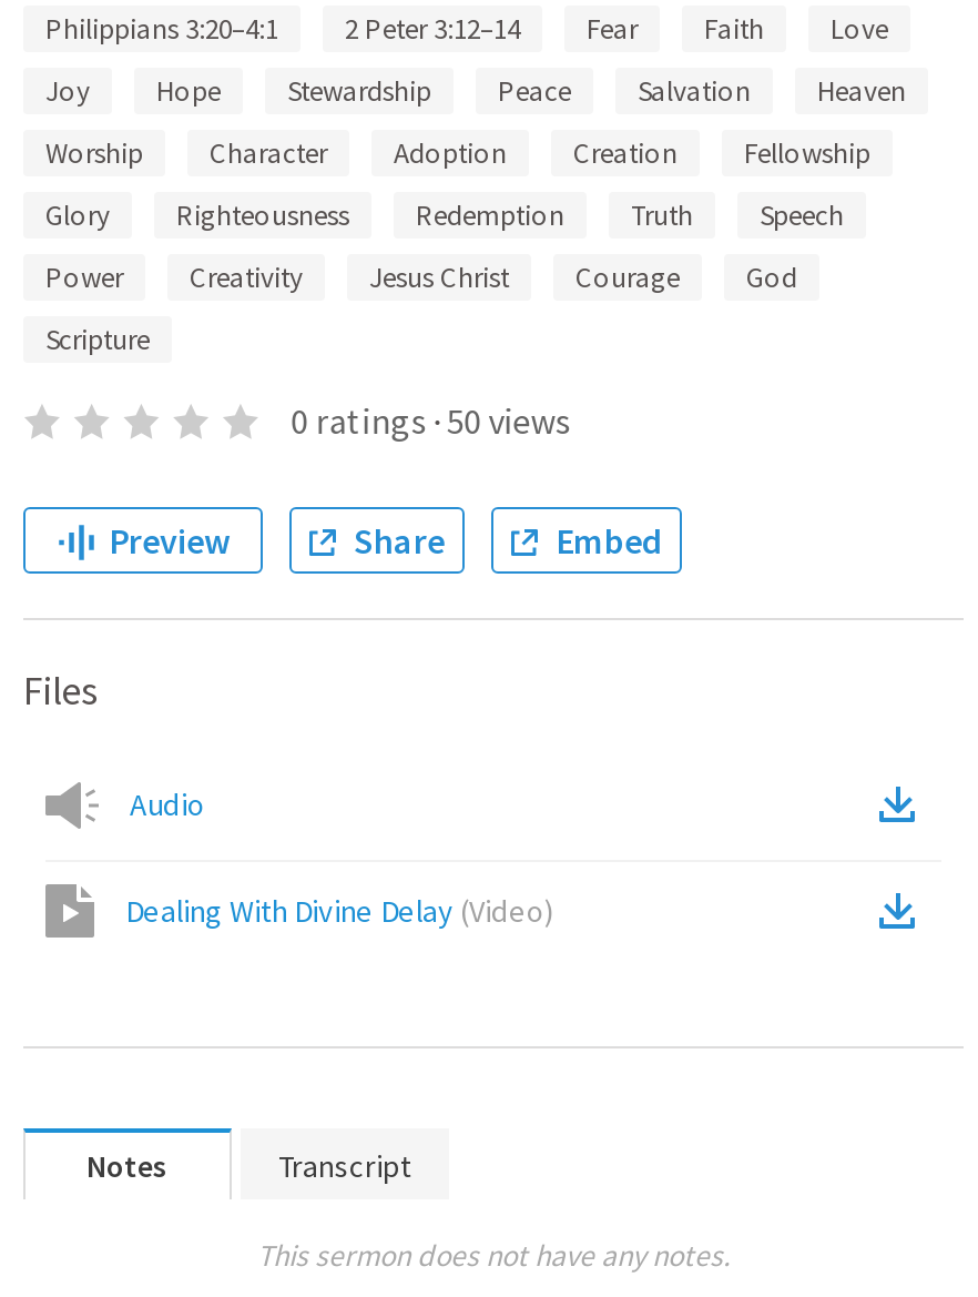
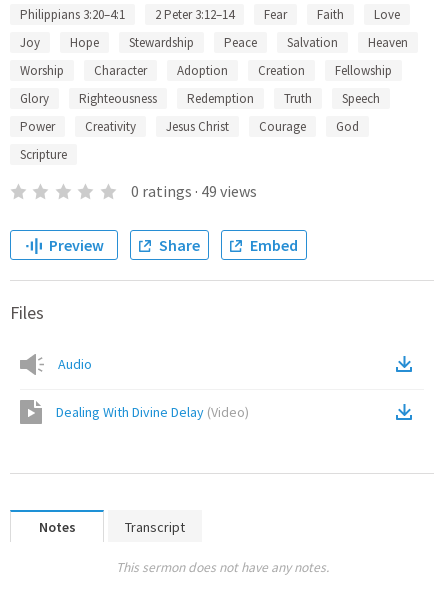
[291,398,570,443] 0 ratings · 50 views -> [131,181,257,201] 0 ratings · 49 views

